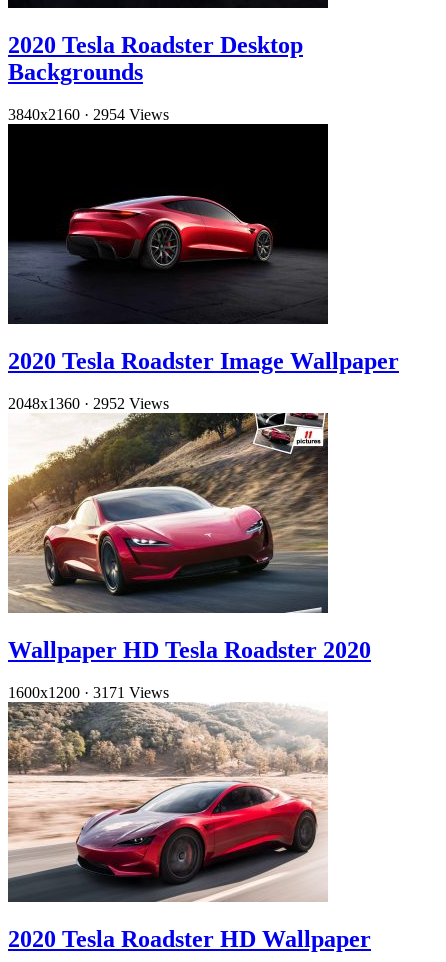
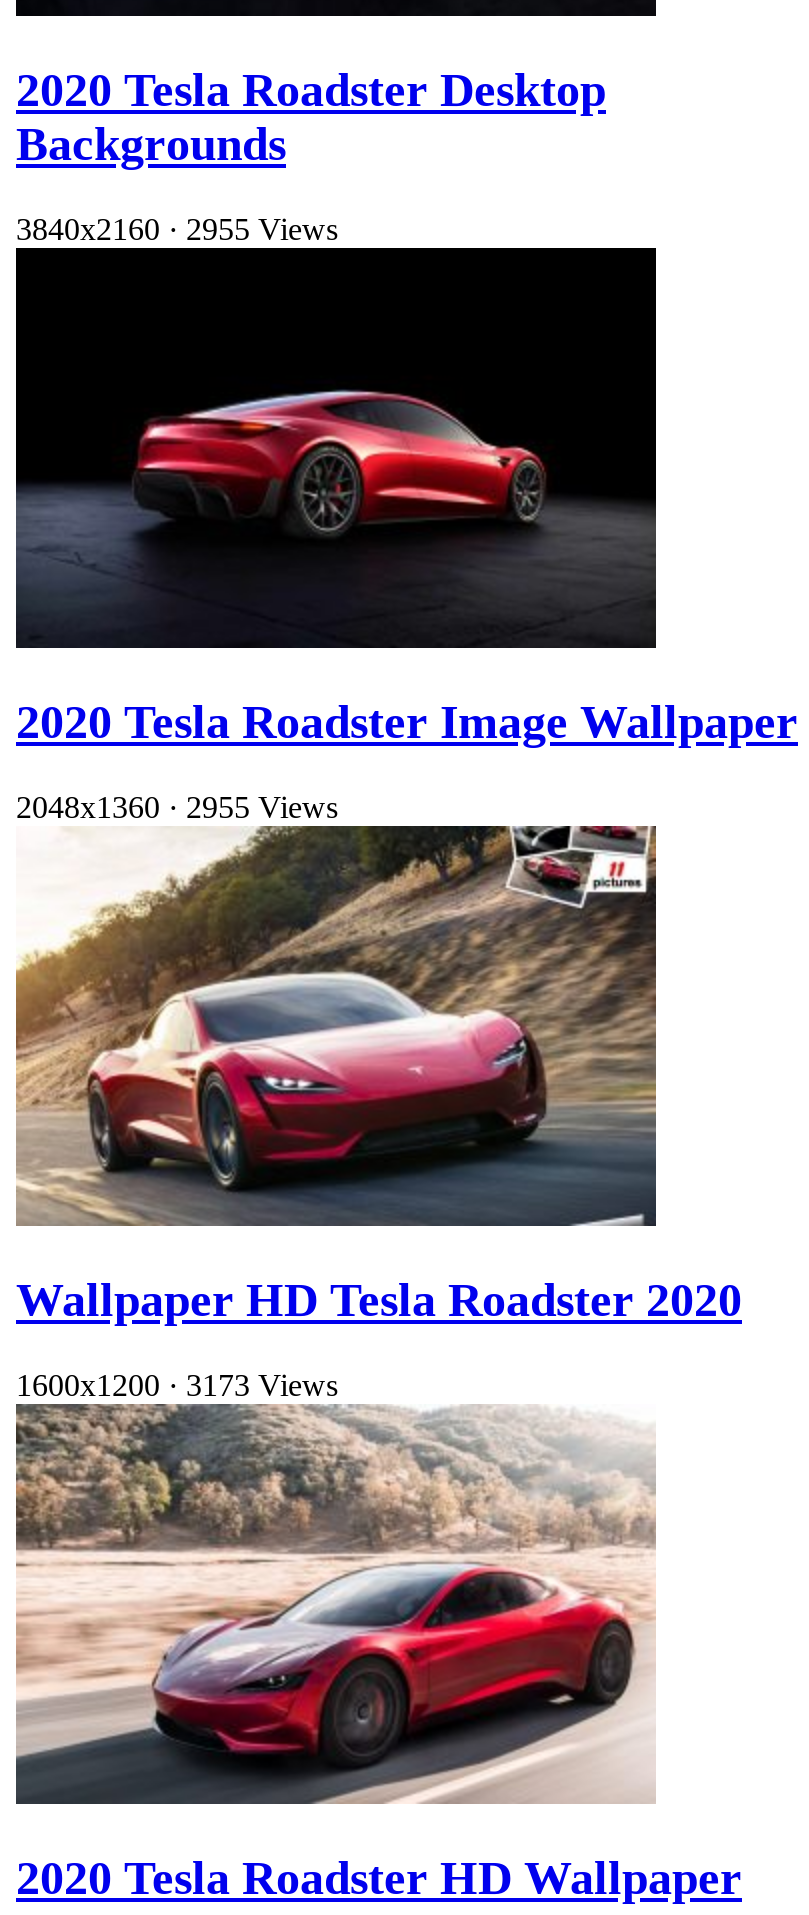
[8,106,169,123] 3840x2160 · 2954 Views -> [16,212,338,246] 3840x2160 · 2955 Views
[8,395,169,412] 2048x1360 · 2952 Views -> [16,790,338,824] 2048x1360 · 2955 Views
[8,684,169,701] 1600x1200 · 3171 Views -> [16,1368,338,1402] 1600x1200 · 3173 Views

